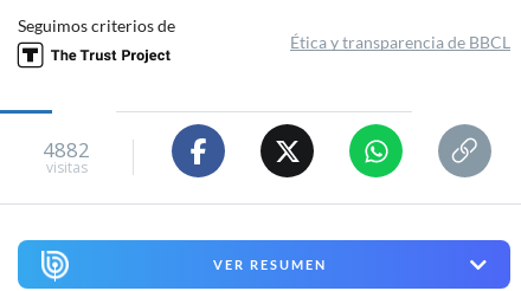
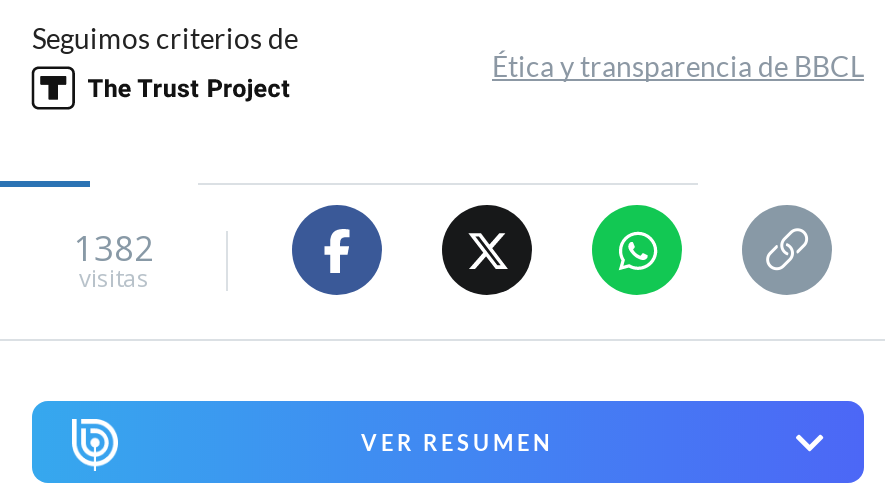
[43,136,90,163] 4882 -> [74,225,154,271] 1382

